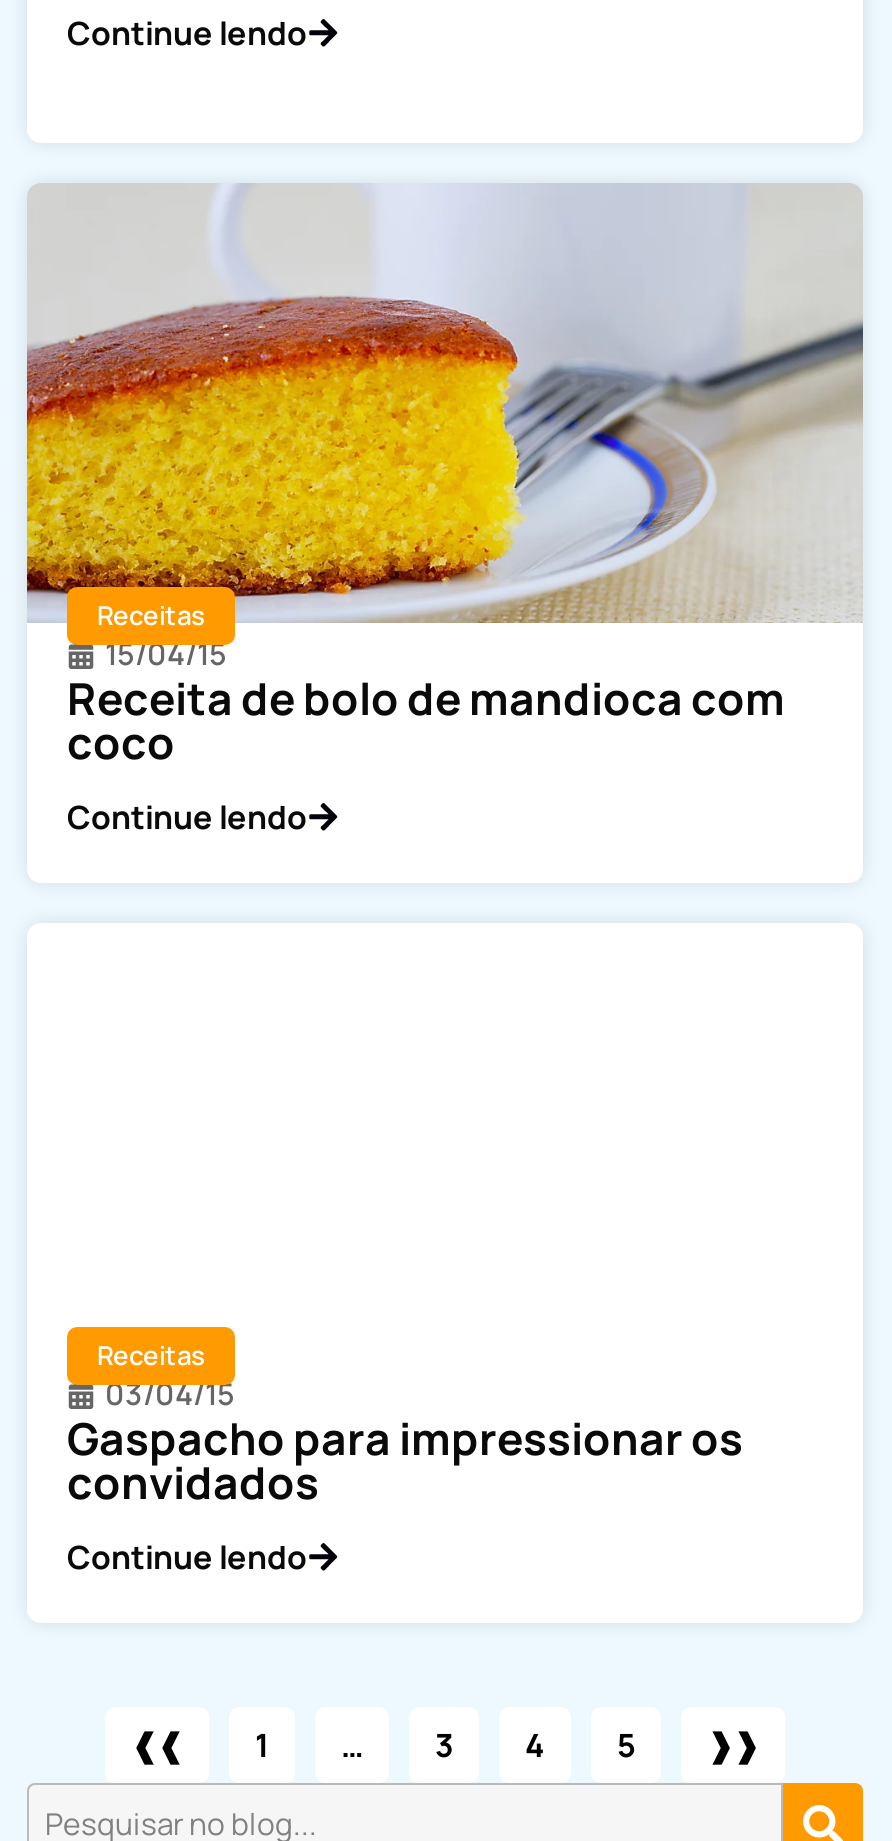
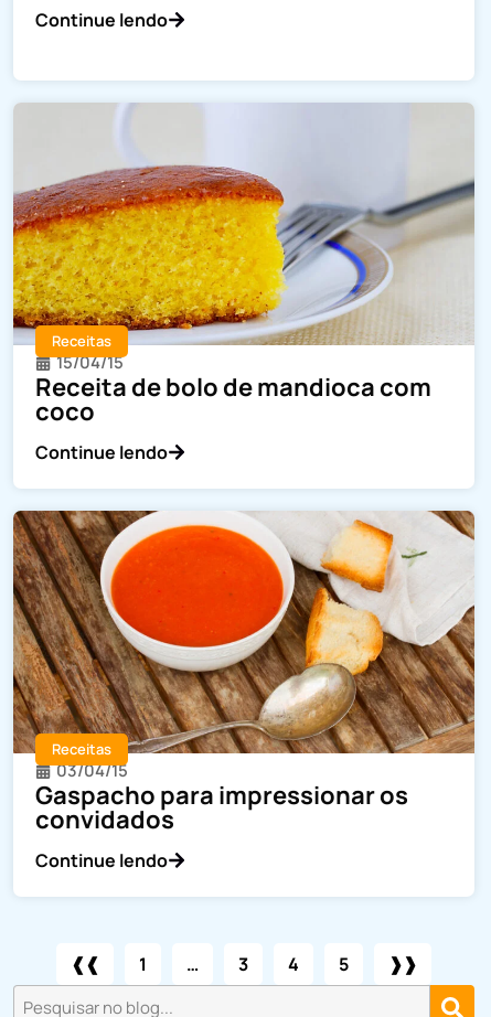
none -> [12,510,476,754] [image]

